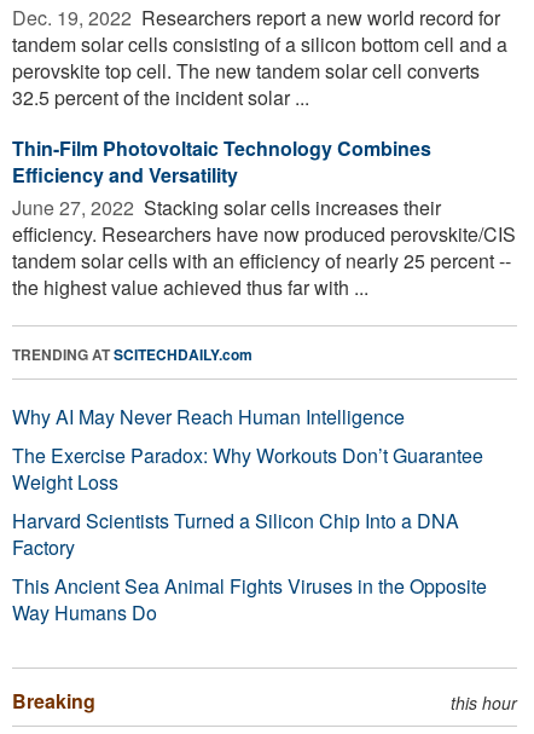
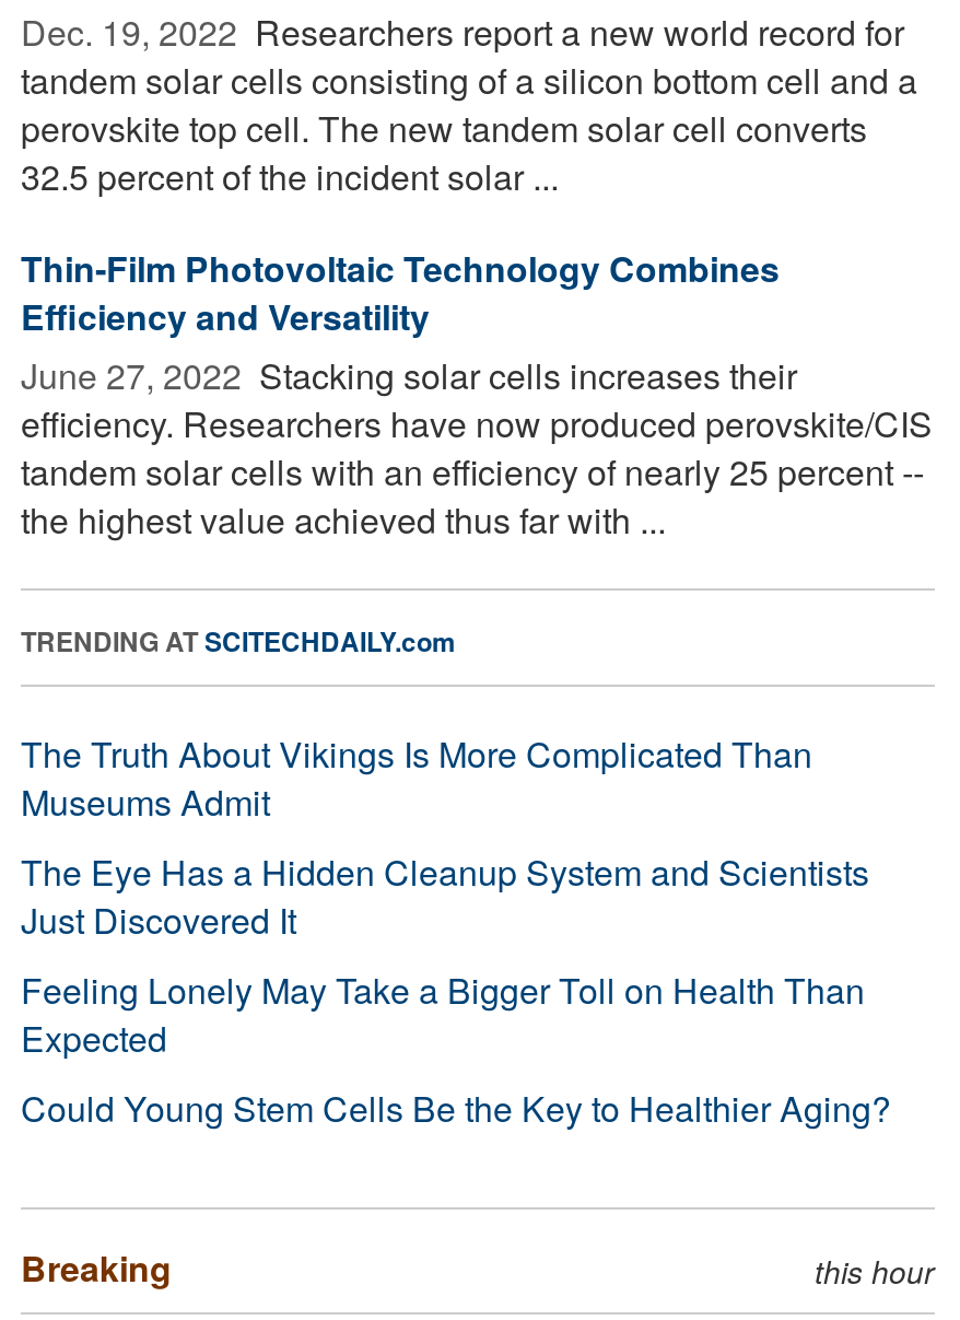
[12,402,487,626] Why AI May Never Reach Human Intelligence | The Exercise Paradox: Why Workouts Don’t Guarantee | Weight Loss | Harvard Scientists Turned a Silicon Chip Into a DNA | Factory | This Ancient Sea Animal Fights Viruses in the Opposite | Way Humans Do -> [21,728,891,1133] The Truth About Vikings Is More Complicated Than | Museums Admit | The Eye Has a Hidden Cleanup System and Scientists | Just Discovered It | Feeling Lonely May Take a Bigger Toll on Health Than | Expected | Could Young Stem Cells Be the Key to Healthier Aging?

